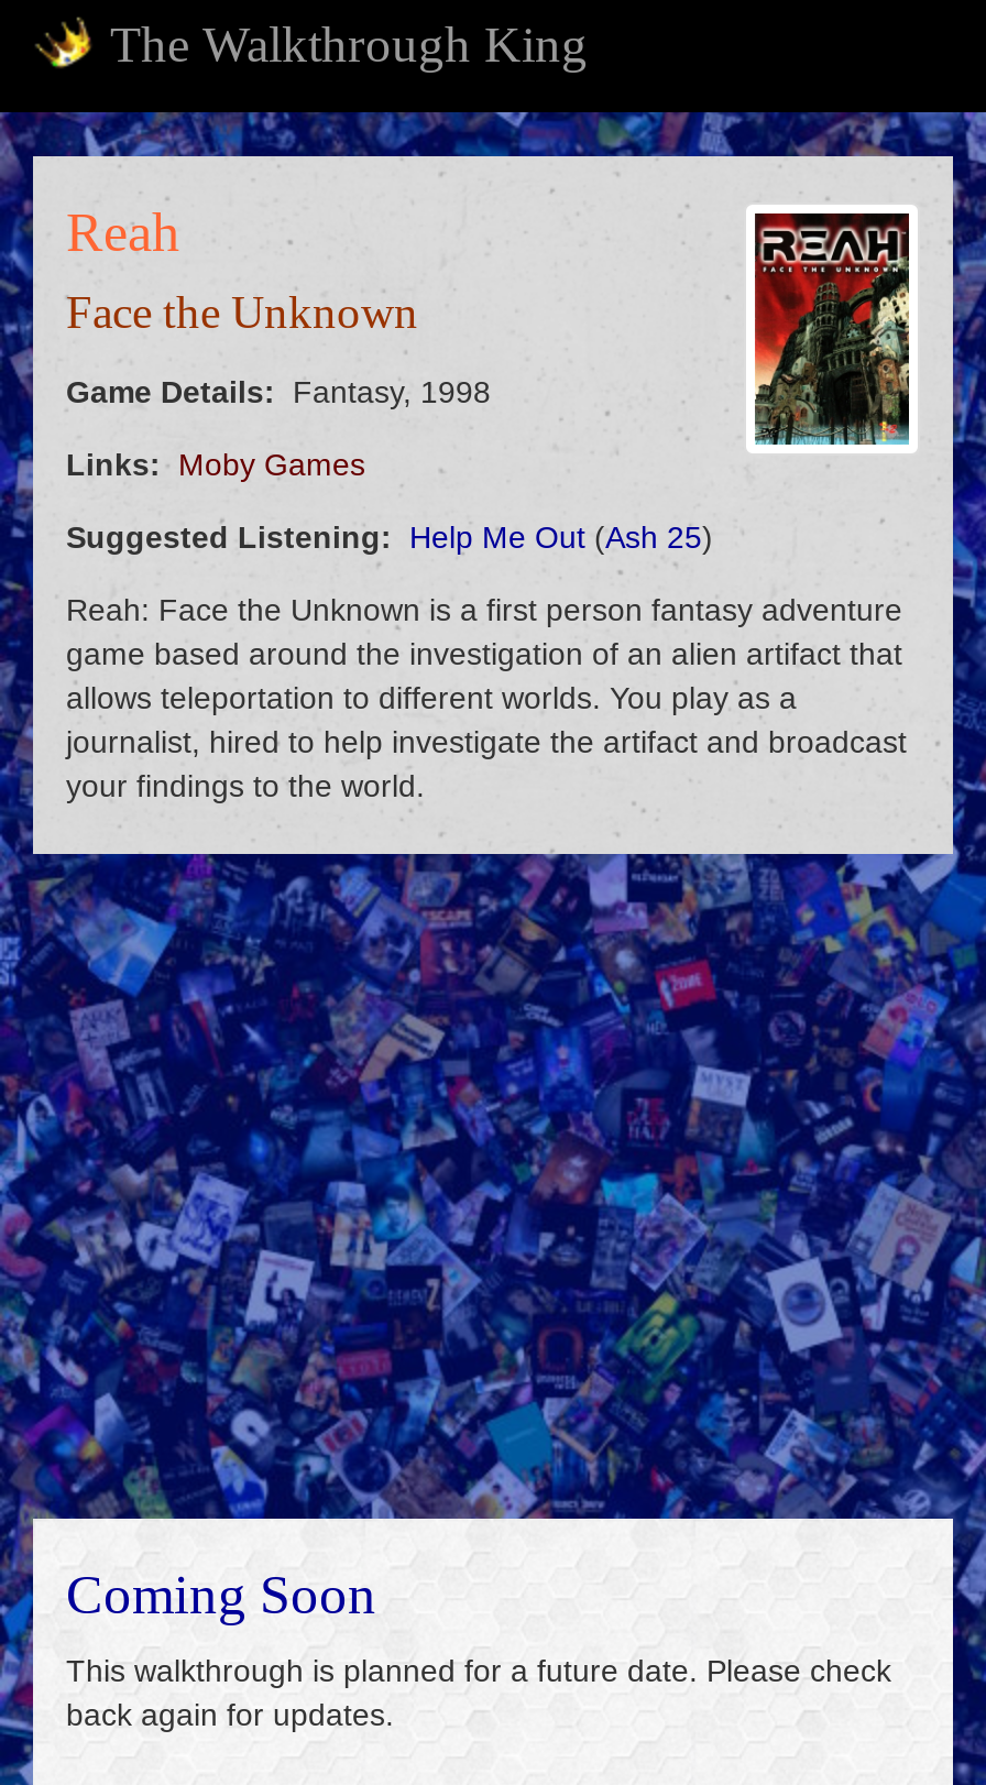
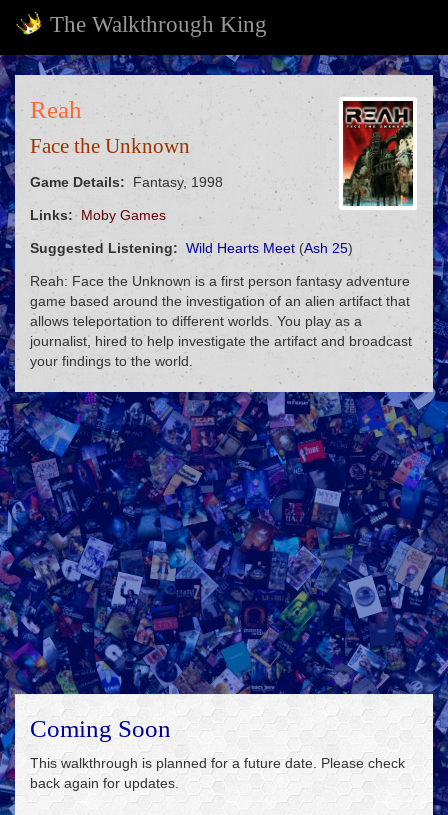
[66,519,713,555] Suggested Listening: Help Me Out (Ash 25) -> [30,240,353,256] Suggested Listening: Wild Hearts Meet (Ash 25)

